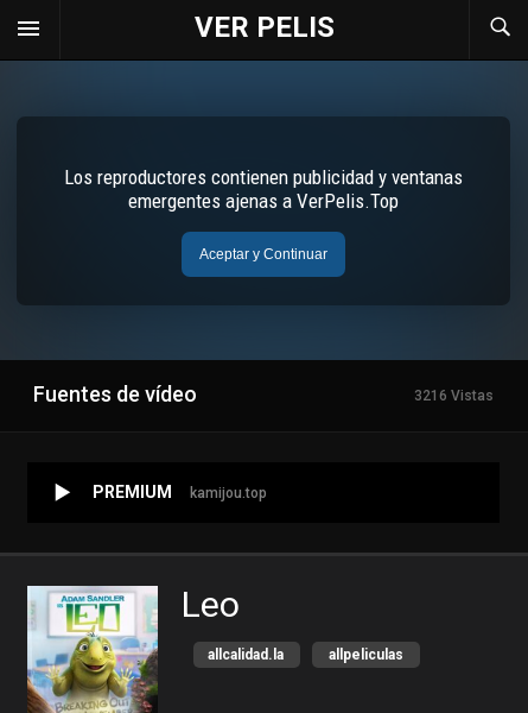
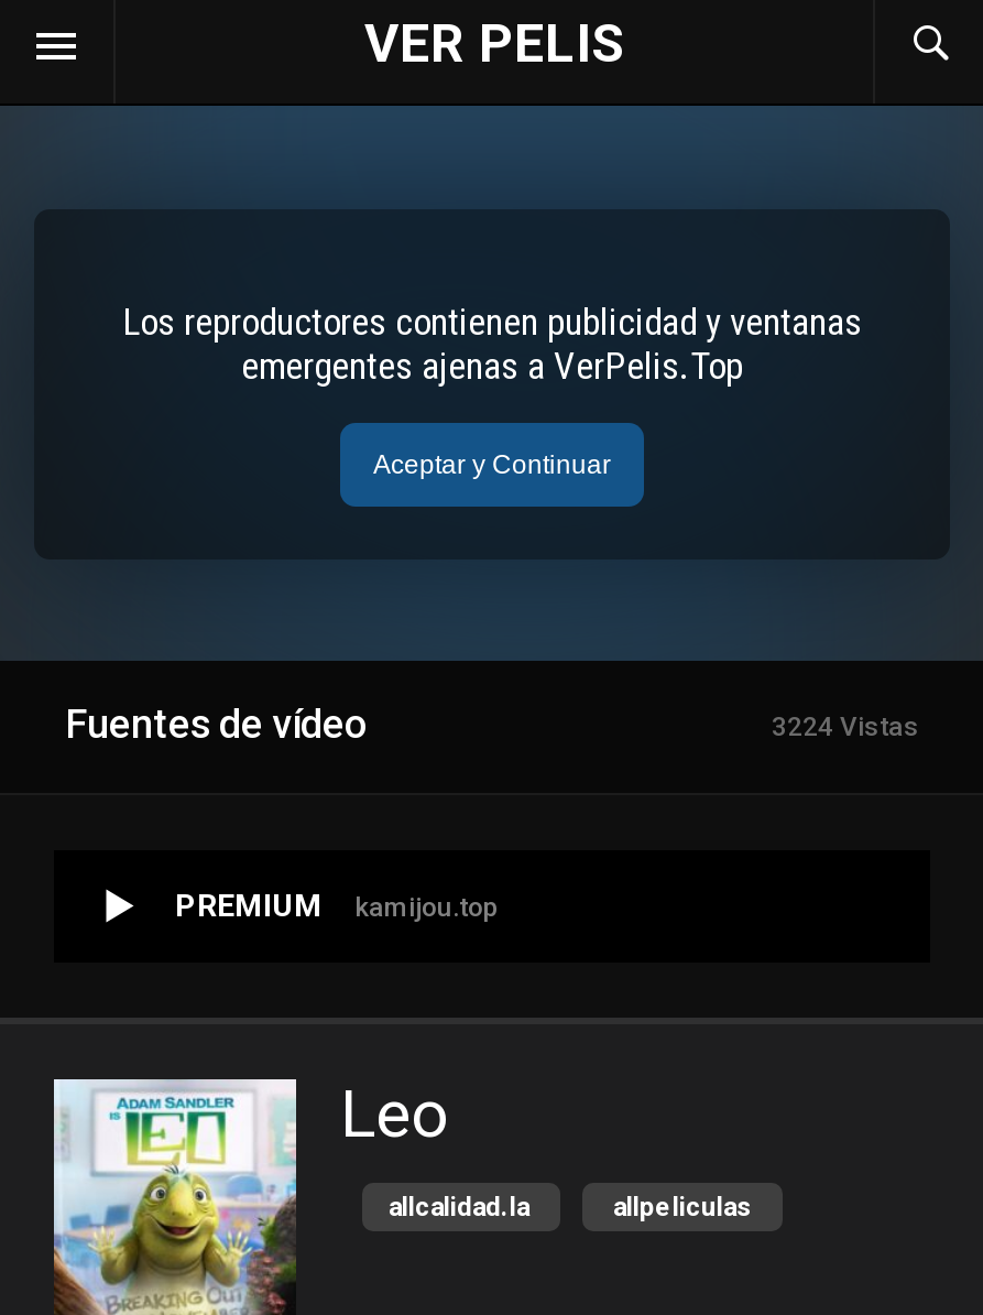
[414,388,494,404] 3216 Vistas -> [772,712,919,743] 3224 Vistas

